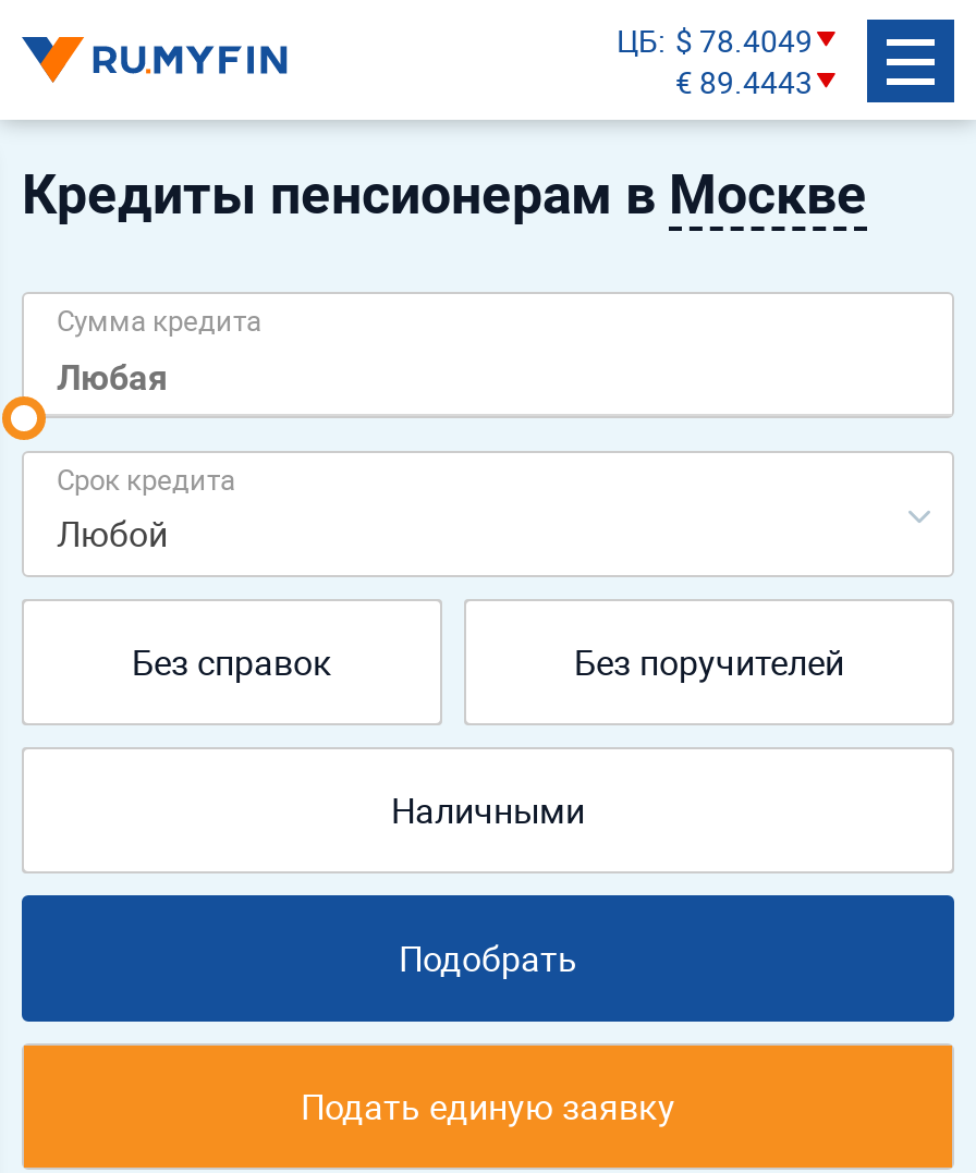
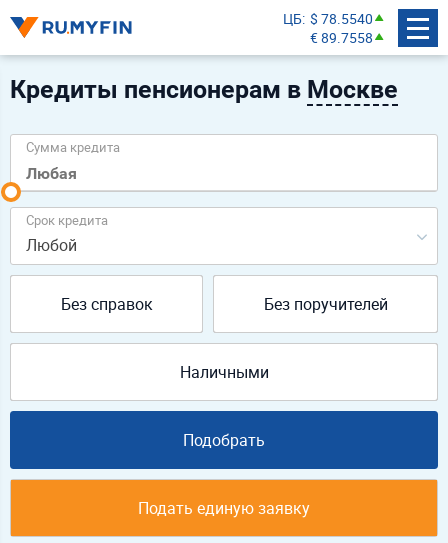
[617,19,813,60] ЦБ $ 78.4049 -> [283,8,373,27] ЦБ $ 78.5540
[675,60,813,101] € 89.4443 -> [310,27,373,46] € 89.7558

